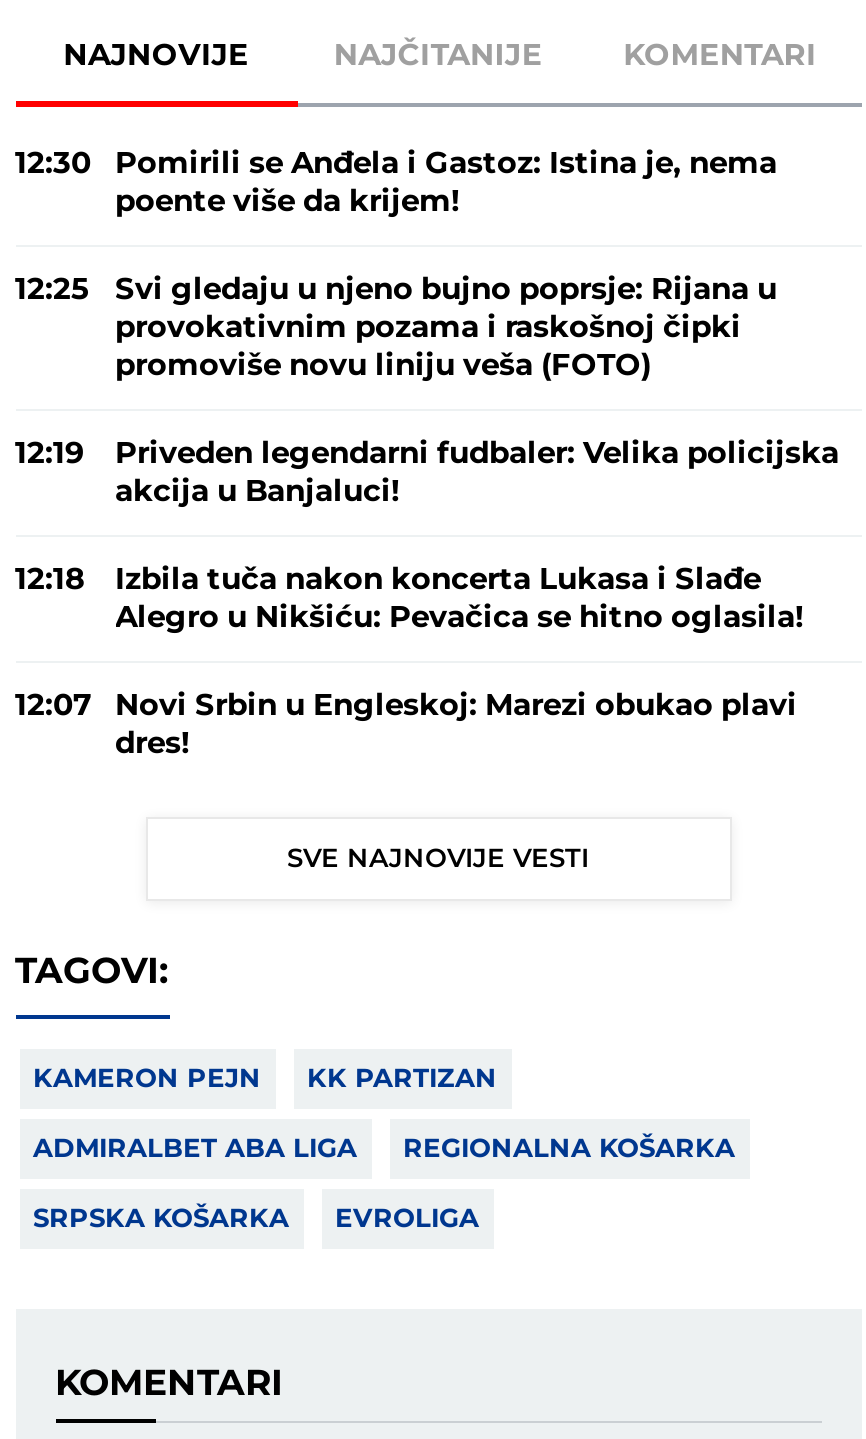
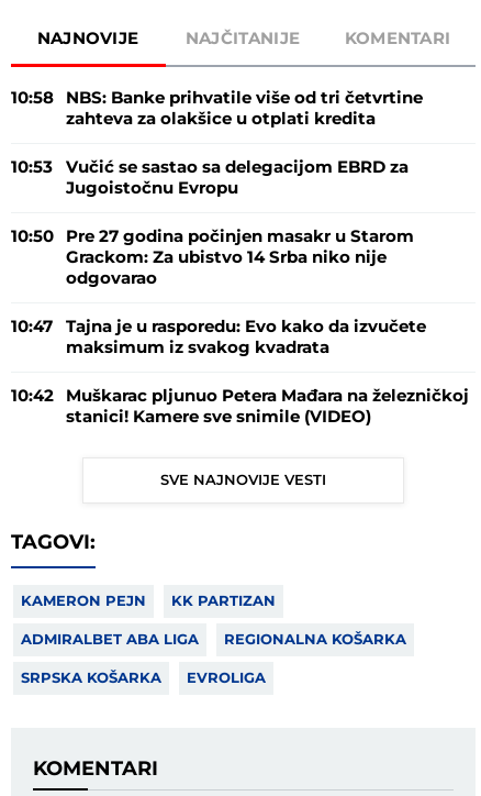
[15,142,91,188] 12:30 -> [10,86,53,111] 10:58
[115,142,777,226] Pomirili se Anđela i Gastoz: Istina je, nema | poente više da krijem! -> [65,86,422,132] NBS: Banke prihvatile više od tri četvrtine | zahteva za olakšice u otplati kredita
[15,268,89,314] 12:25 -> [10,155,52,181] 10:53
[115,268,777,390] Svi gledaju u njeno bujno poprsje: Rijana u | provokativnim pozama i raskošnoj čipki | promoviše novu liniju veša (FOTO) -> [65,155,408,202] Vučić se sastao sa delegacijom EBRD za | Jugoistočnu Evropu
[15,432,85,478] 12:19 -> [10,225,53,250] 10:50
[115,432,839,516] Priveden legendarni fudbaler: Velika policijska | akcija u Banjaluci! -> [65,225,413,292] Pre 27 godina počinjen masakr u Starom | Grackom: Za ubistvo 14 Srba niko nije | odgovarao
[15,558,85,604] 12:18 -> [10,315,52,340] 10:47
[115,558,803,642] Izbila tuča nakon koncerta Lukasa i Slađe | Alegro u Nikšiću: Pevačica se hitno oglasila! -> [65,315,426,361] Tajna je u rasporedu: Evo kako da izvučete | maksimum iz svakog kvadrata
[15,684,91,730] 12:07 -> [10,384,53,409] 10:42
[115,684,797,768] Novi Srbin u Engleskoj: Marezi obukao plavi | dres! -> [65,384,468,430] Muškarac pljunuo Petera Mađara na železničkoj | stanici! Kamere sve snimile (VIDEO)

